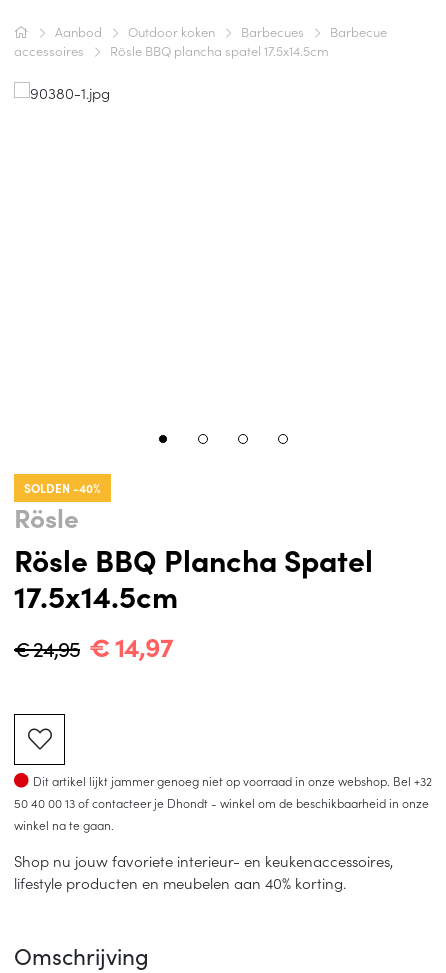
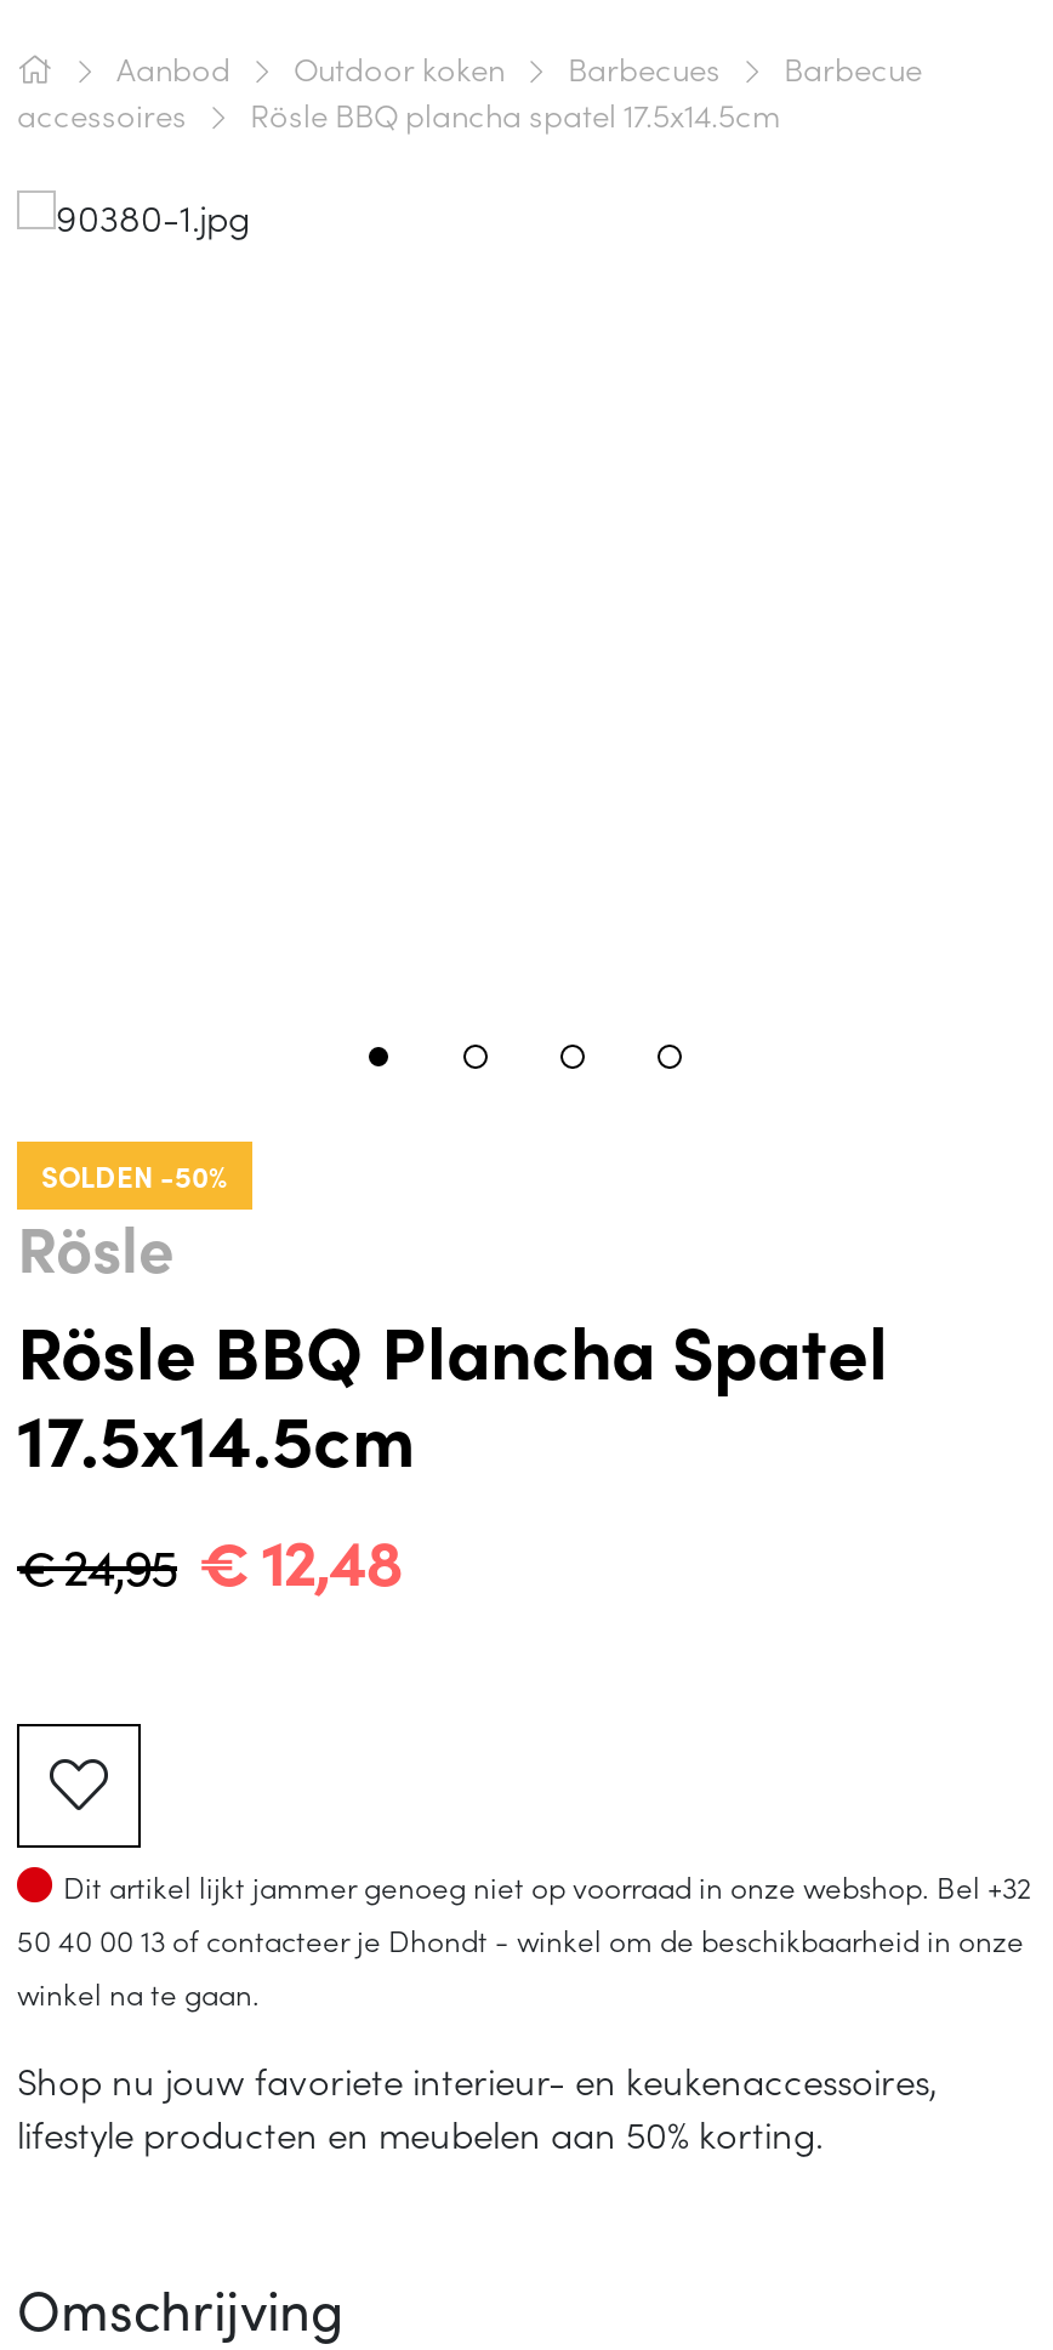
[24,480,101,496] SOLDEN -40% -> [41,1157,228,1196] SOLDEN -50%
[14,628,173,664] €24,95 €14,97 -> [17,1515,402,1602] €24,95 €12,48
[14,872,346,893] lifestyle producten en meubelen aan 40% korting. -> [17,2107,823,2158] lifestyle producten en meubelen aan 50% korting.

